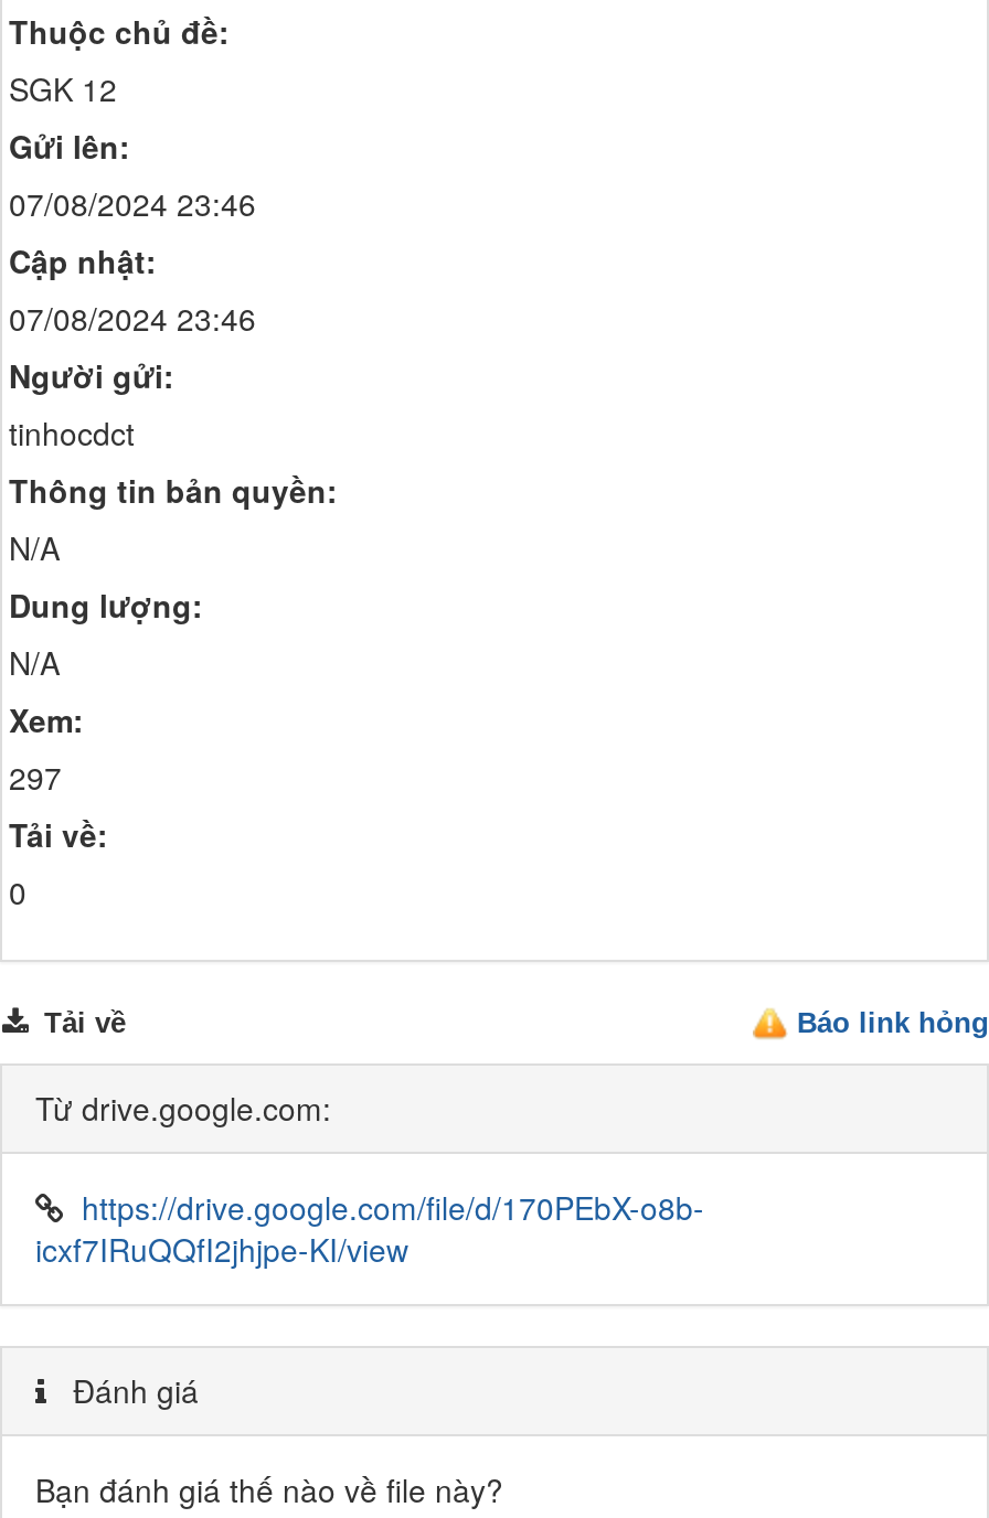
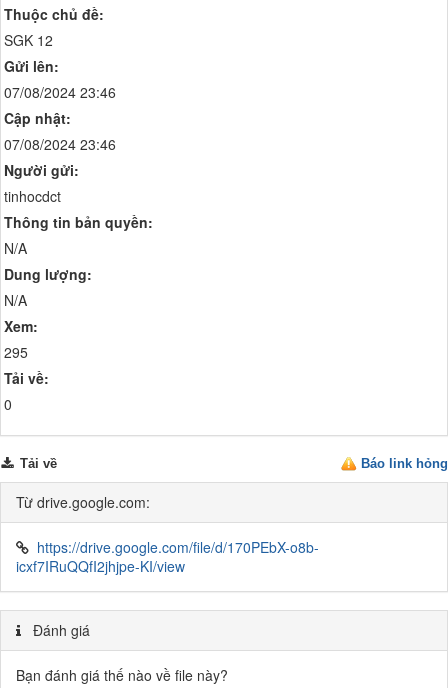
[9,755,62,799] 297 -> [4,342,28,362] 295

